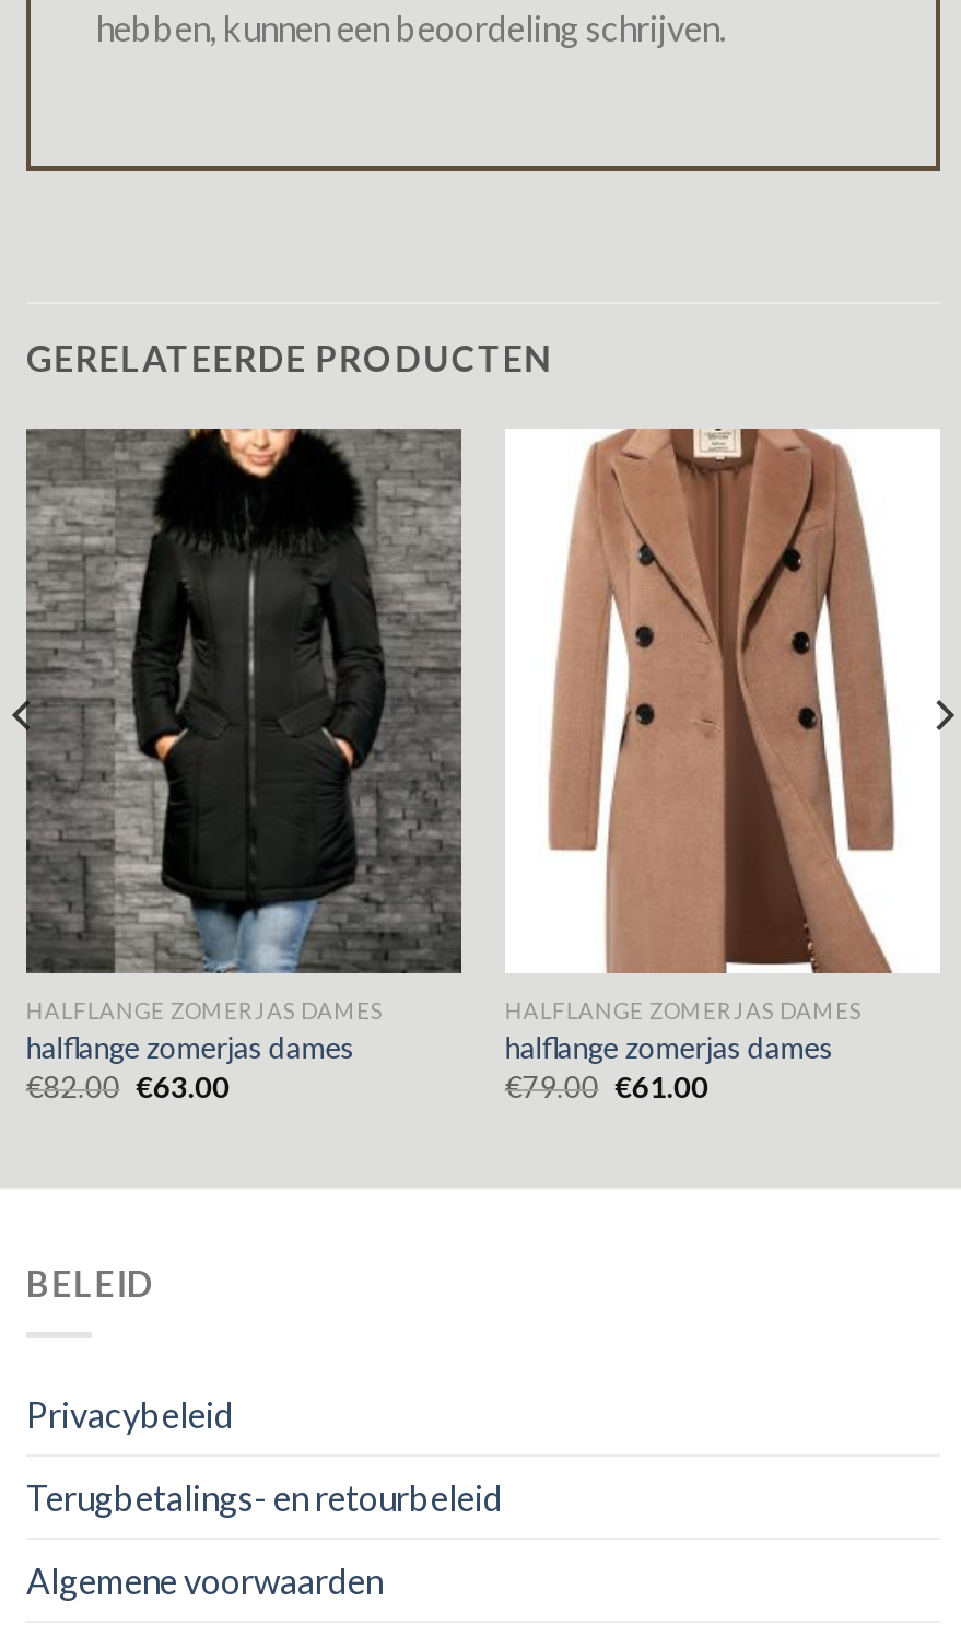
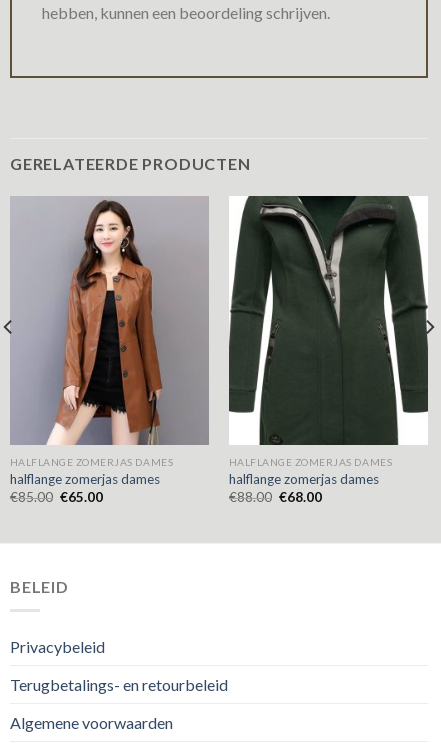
[26,426,461,975] [image] -> [11,196,208,445] [image]
[505,426,940,975] [image] -> [228,195,429,446] [image]
[26,1070,229,1105] €82.00 €63.00 -> [10,489,103,505] €85.00 €65.00
[505,1070,708,1105] €79.00 €61.00 -> [229,489,322,505] €88.00 €68.00

